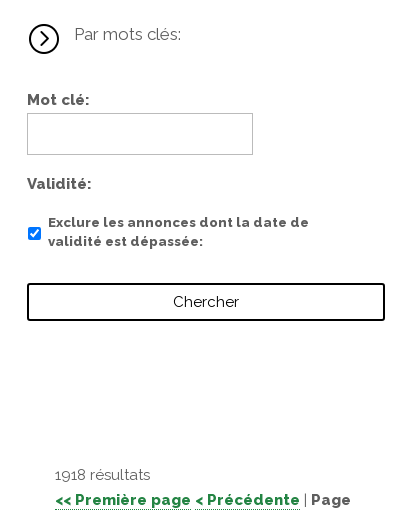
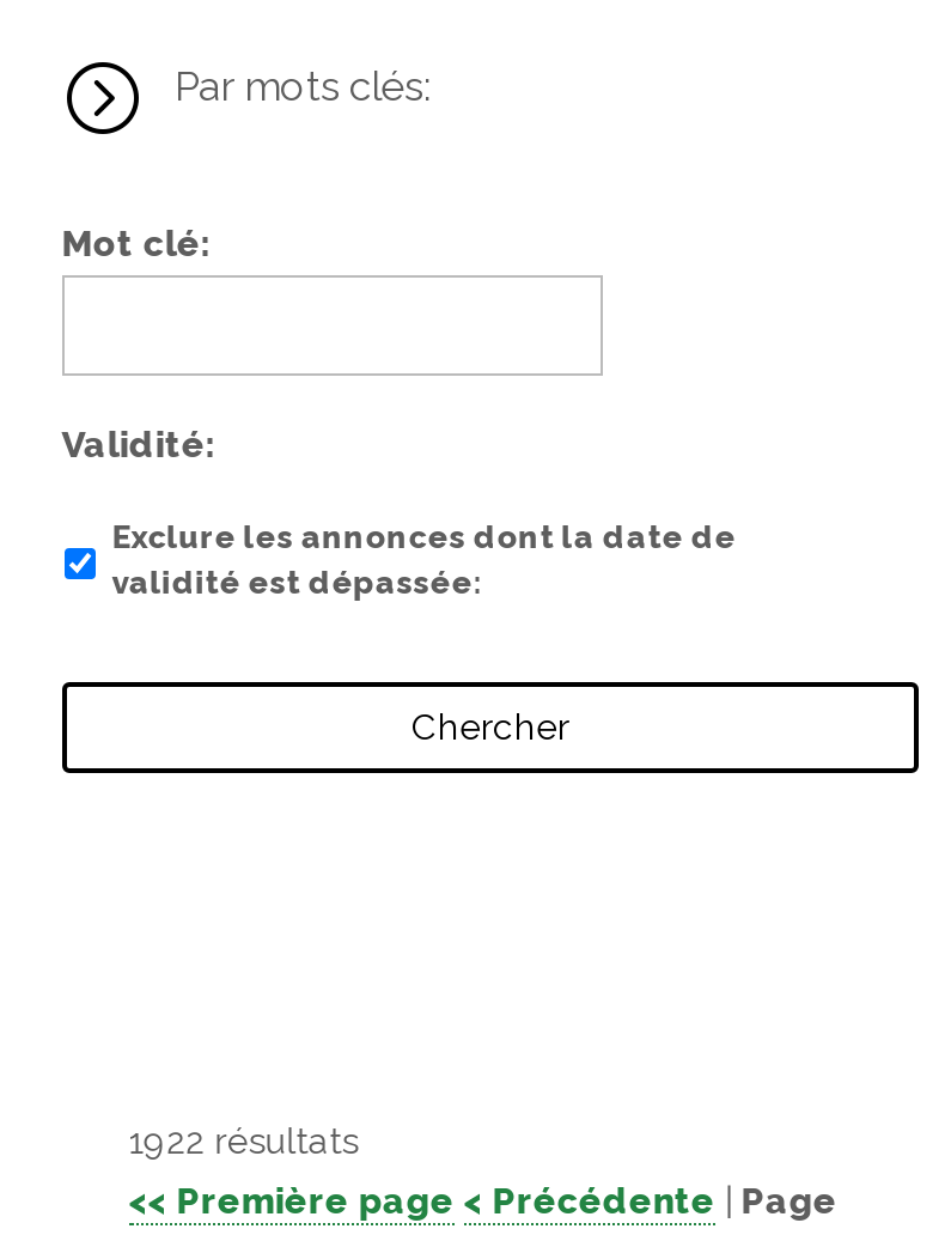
[55,466,150,484] 1918 résultats -> [129,1120,358,1163] 1922 résultats

